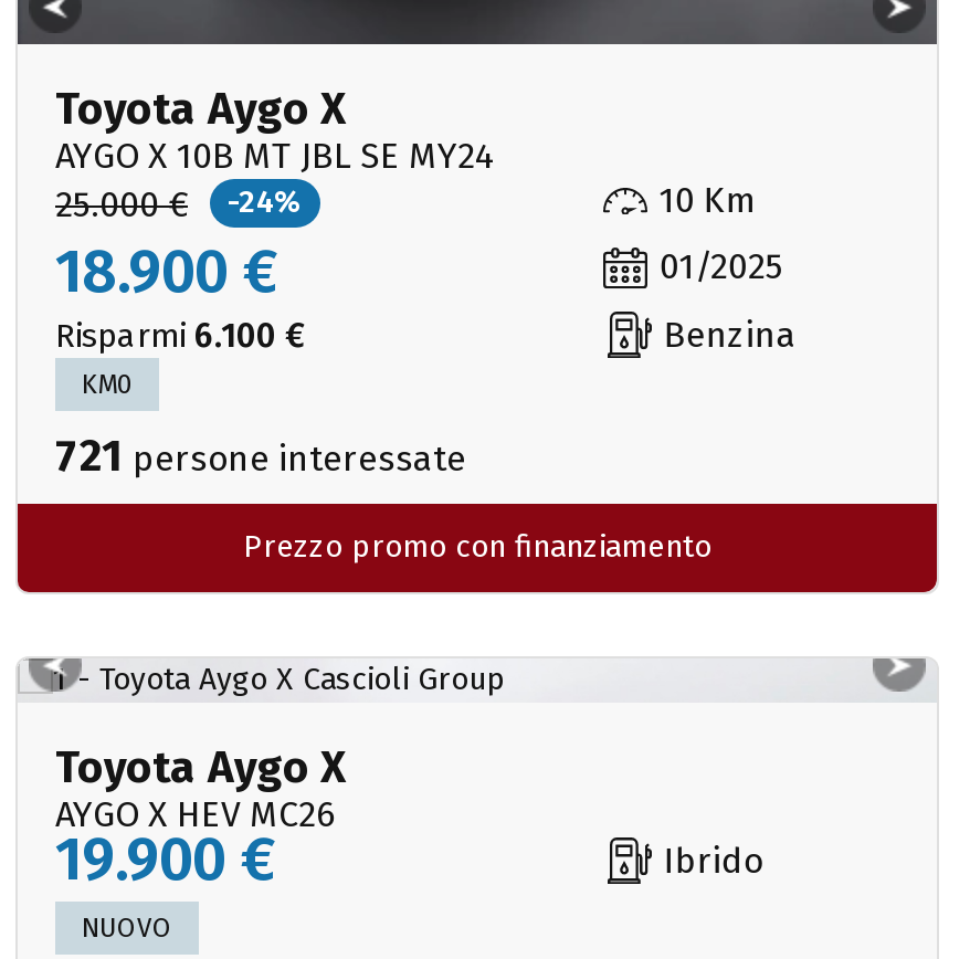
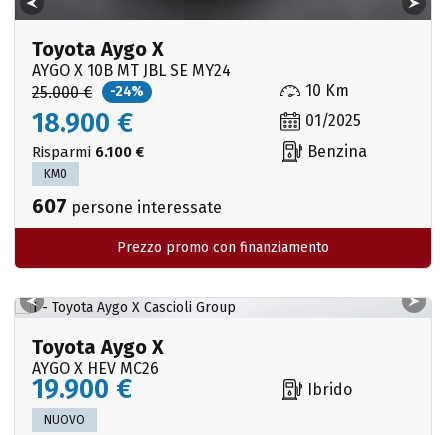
[55,429,466,482] 721 persone interessate -> [32,194,222,218] 607 persone interessate

